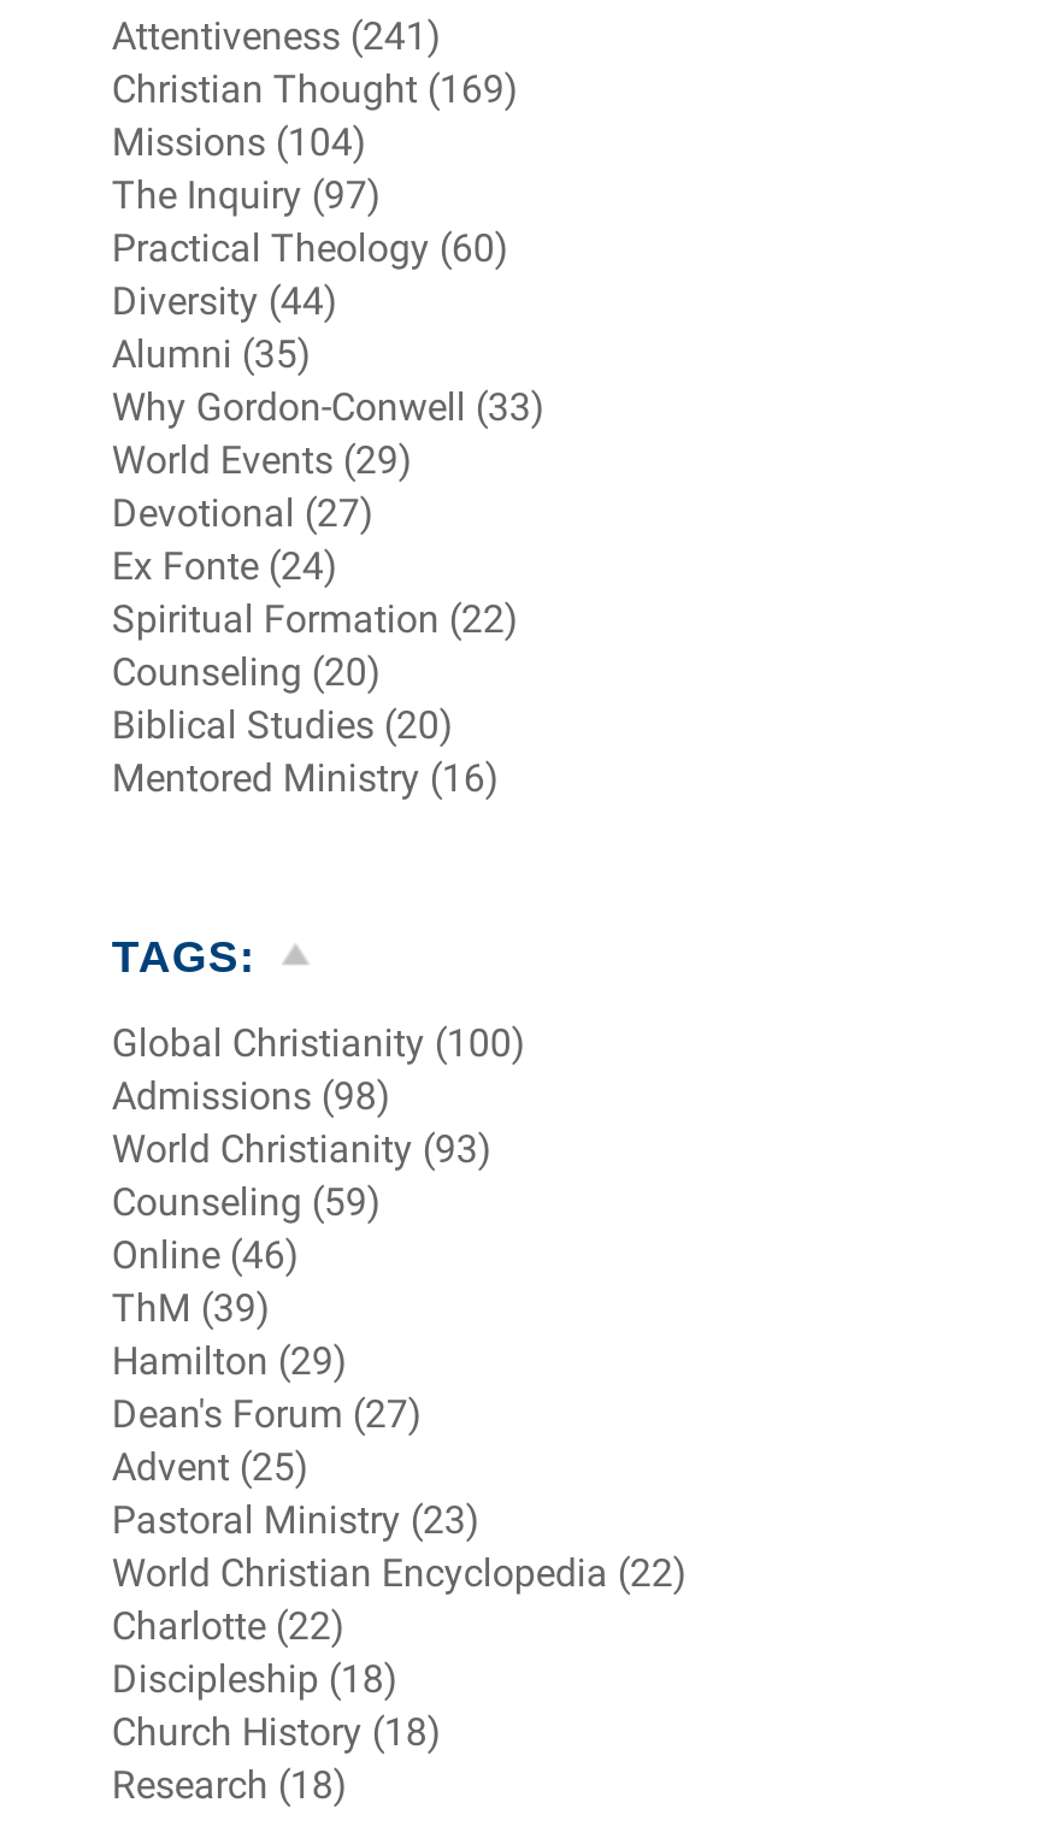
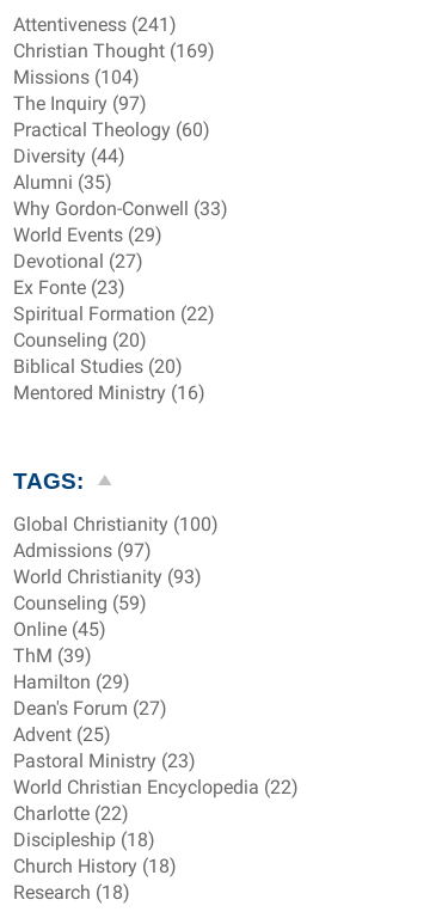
[112,543,338,589] Ex Fonte (24) -> [14,276,126,299] Ex Fonte (23)
[112,1073,391,1119] Admissions (98) -> [14,539,152,562] Admissions (97)
[112,1232,300,1278] Online (46) -> [14,618,107,641] Online (45)

